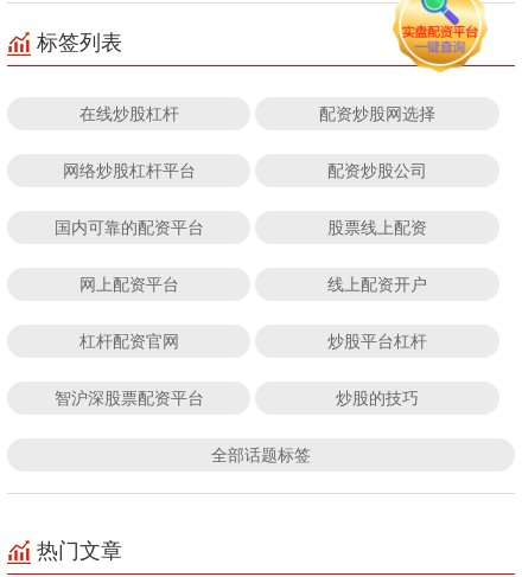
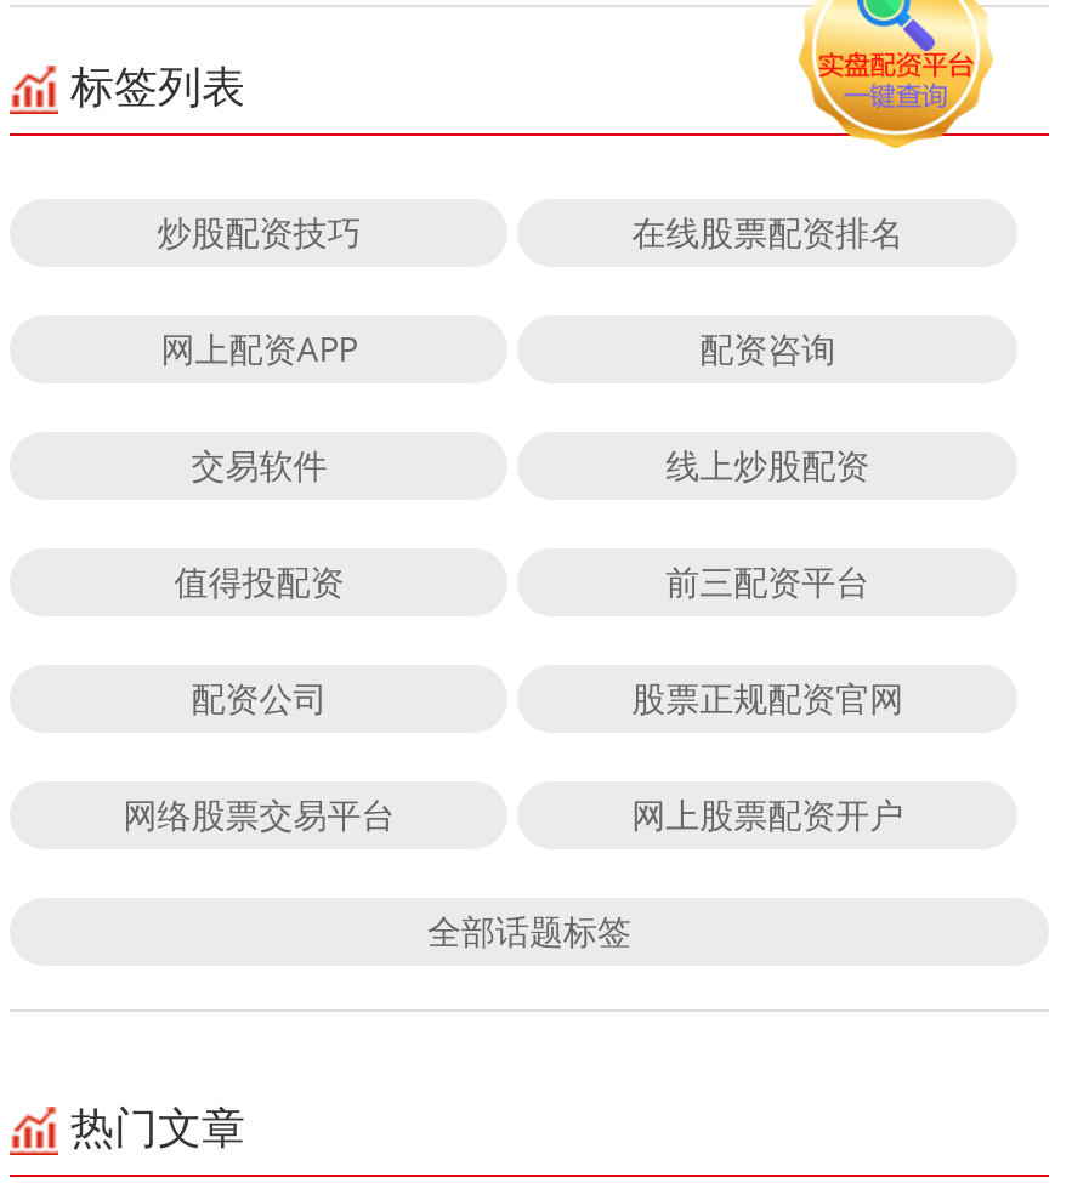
[79,102,436,124] 在线炒股杠杆 | 配资炒股网选择 -> [157,209,904,255] 炒股配资技巧 | 在线股票配资排名
[63,159,427,181] 网络炒股杠杆平台 | 配资炒股公司 -> [161,325,836,371] 网上配资APP | 配资咨询
[54,216,427,238] 国内可靠的配资平台 | 股票线上配资 -> [191,442,870,488] 交易软件 | 线上炒股配资
[79,273,427,295] 网上配资平台 | 线上配资开户 -> [174,558,870,604] 值得投配资 | 前三配资平台
[79,329,427,352] 杠杆配资官网 | 炒股平台杠杆 -> [191,675,904,721] 配资公司 | 股票正规配资官网
[54,386,419,409] 智沪深股票配资平台 | 炒股的技巧 -> [123,791,904,837] 网络股票交易平台 | 网上股票配资开户

